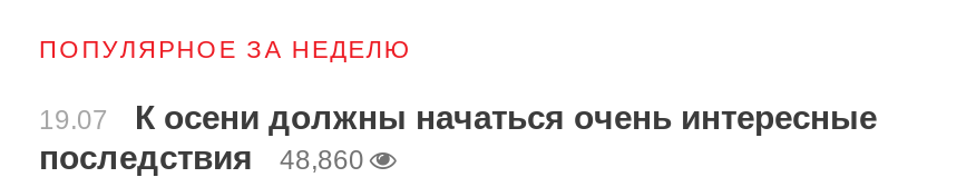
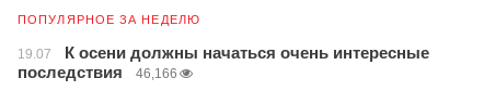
[39,138,364,176] последствия 48,860 -> [18,63,177,81] последствия 46,166

